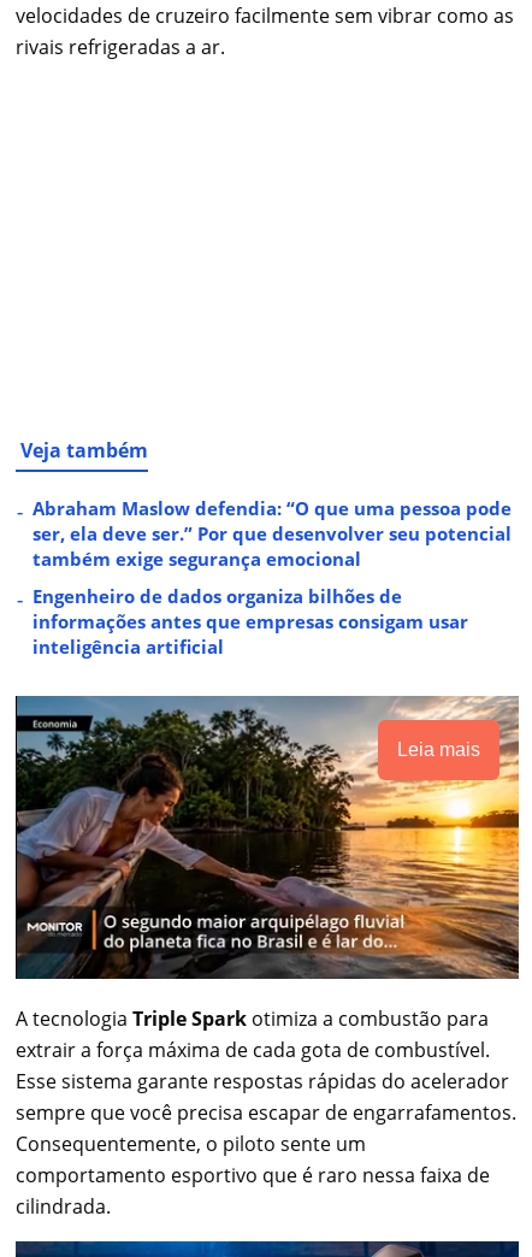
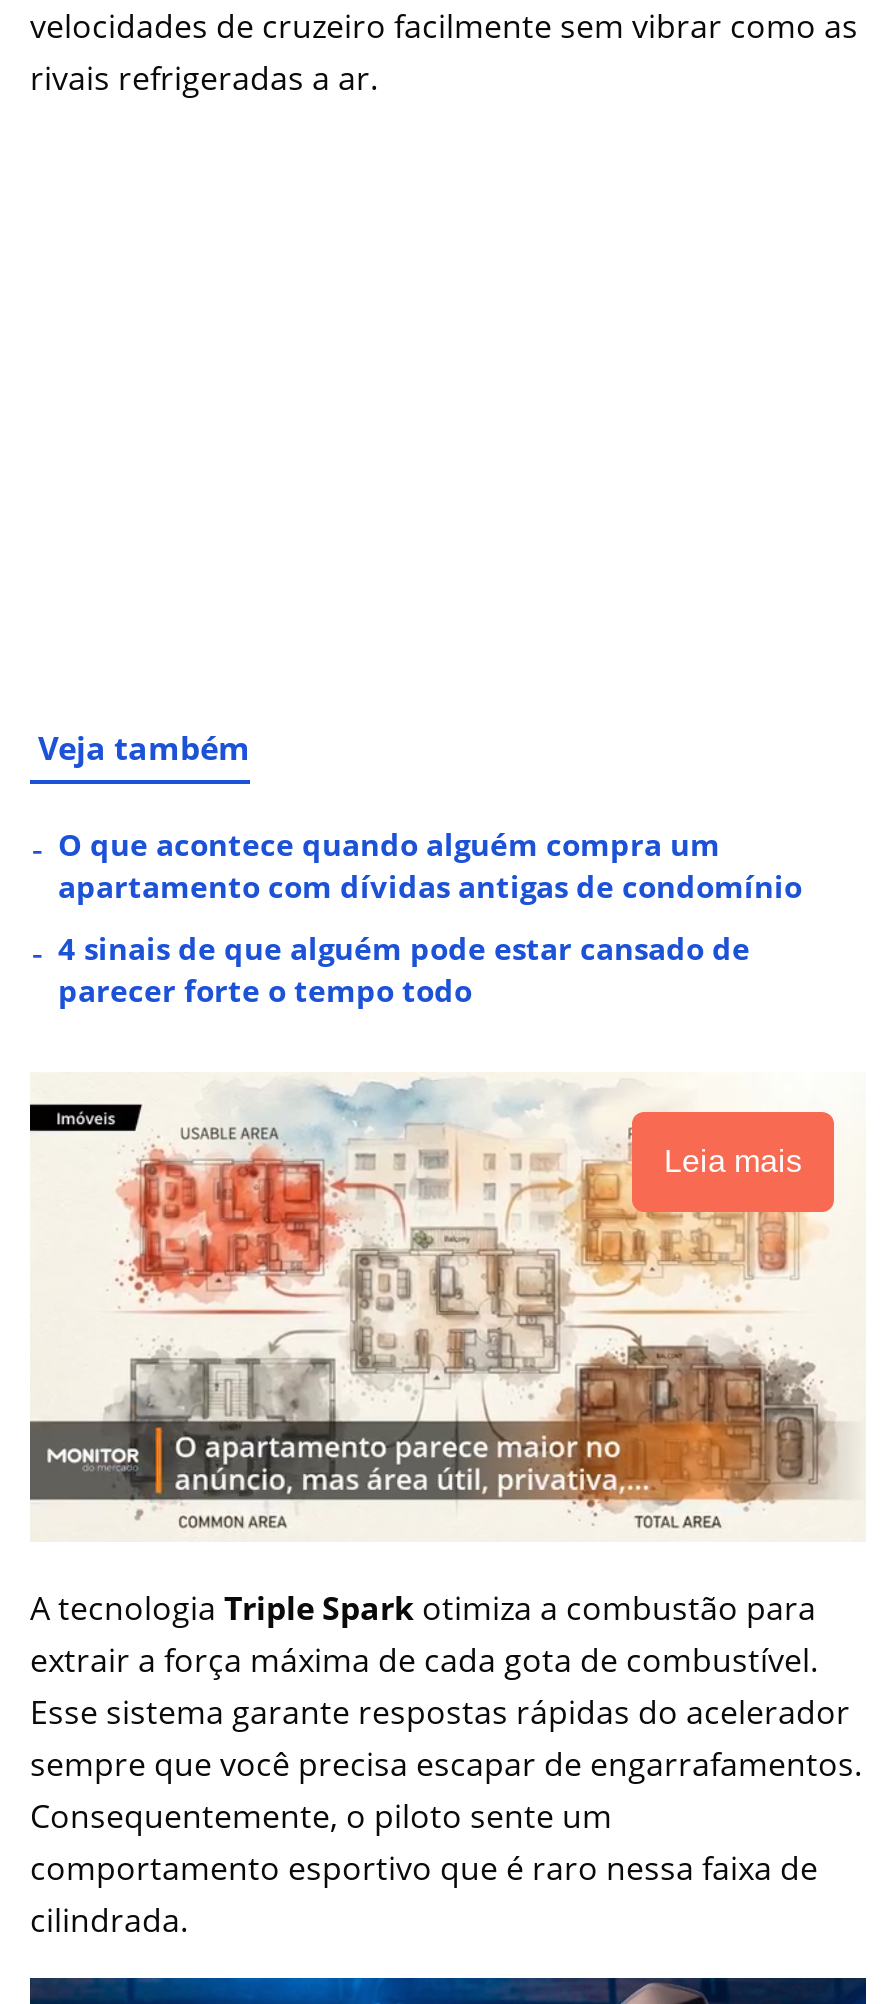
[32,496,512,571] Abraham Maslow defendia: “O que uma pessoa pode | ser, ela deve ser.” Por que desenvolver seu potencial | também exige segurança emocional -> [58,824,802,906] O que acontece quando alguém compra um | apartamento com dívidas antigas de condomínio
[32,584,468,659] Engenheiro de dados organiza bilhões de | informações antes que empresas consigam usar | inteligência artificial -> [58,928,750,1010] 4 sinais de que alguém pode estar cansado de | parecer forte o tempo todo
[14,695,520,980] [image] -> [28,1076,866,1542] [image]

